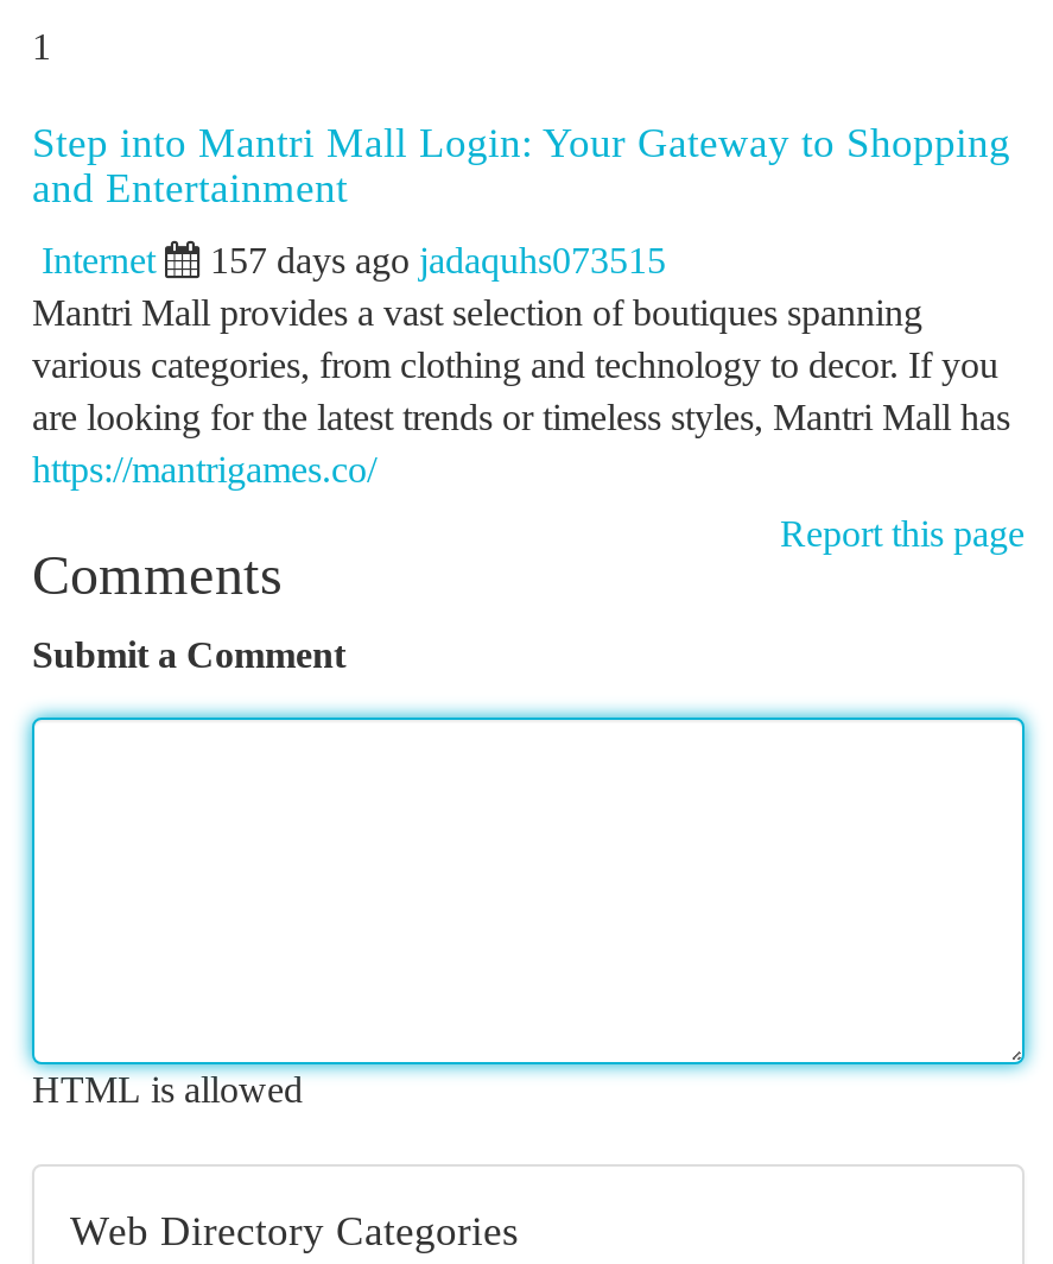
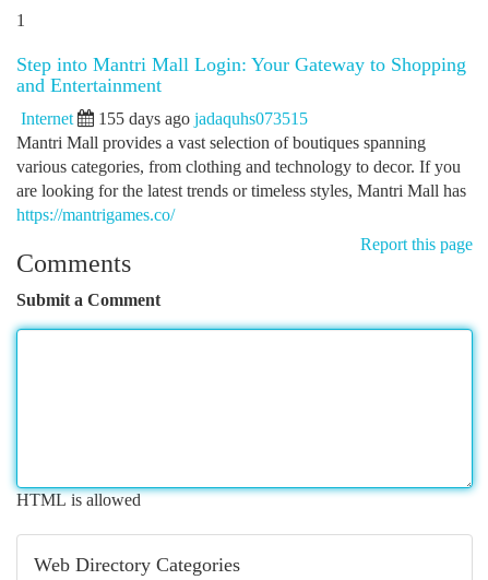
[210,240,666,280] 157 days ago jadaquhs073515 -> [98,109,308,128] 155 days ago jadaquhs073515

